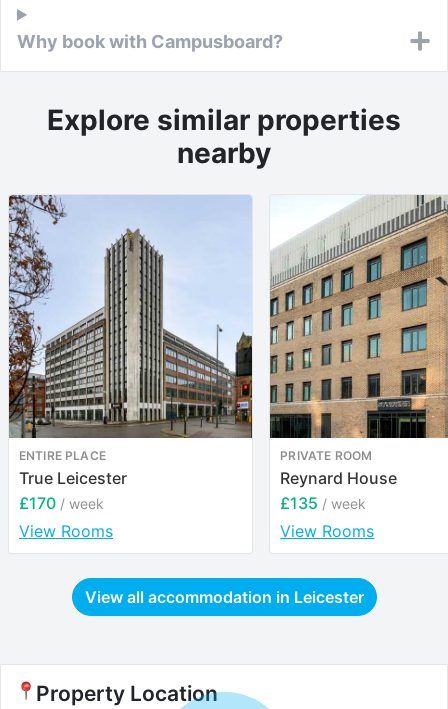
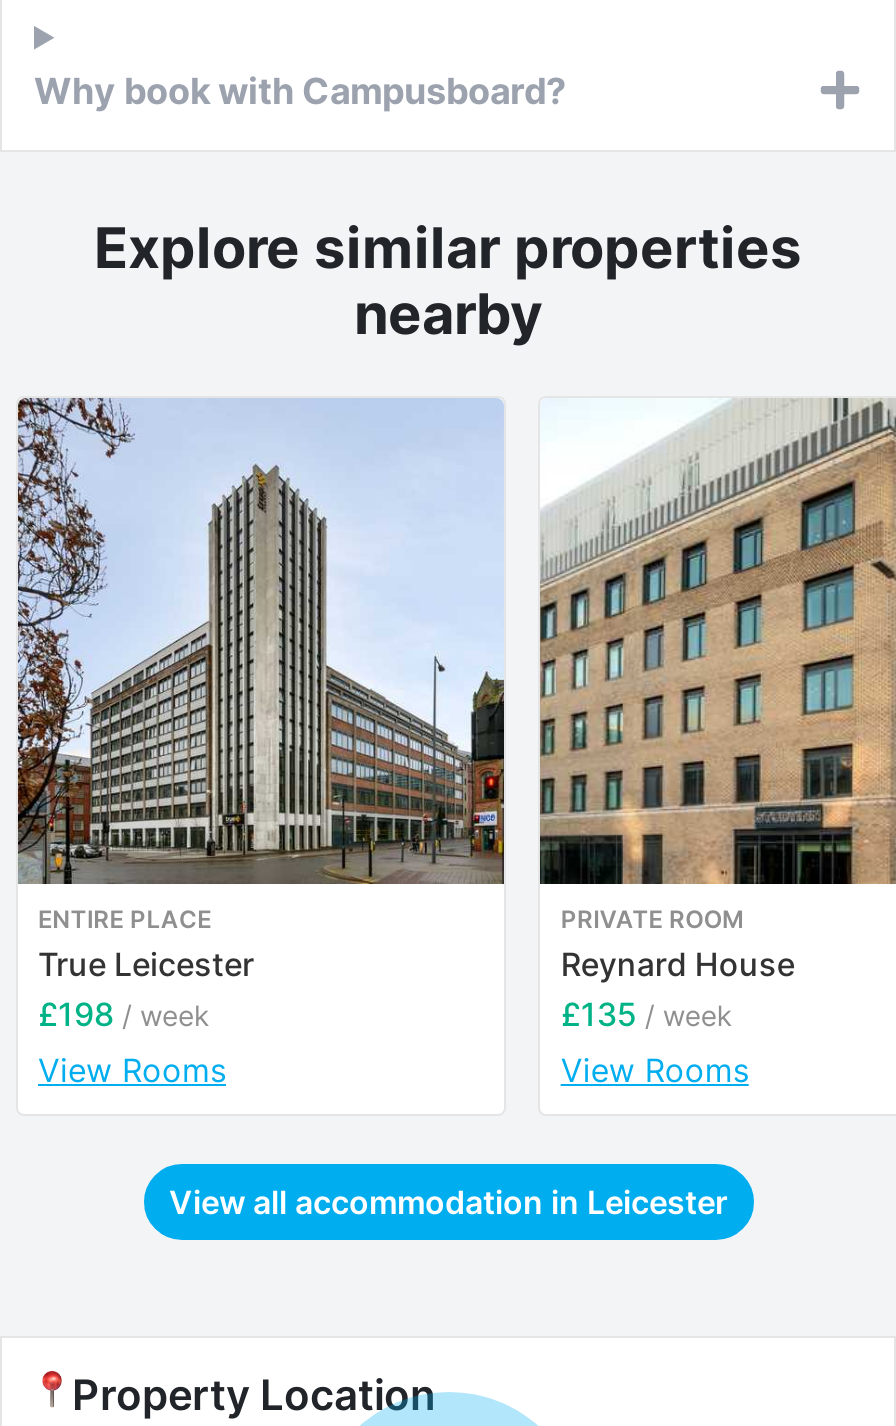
[19,493,104,513] £170 / week -> [38,994,210,1034] £198 / week

